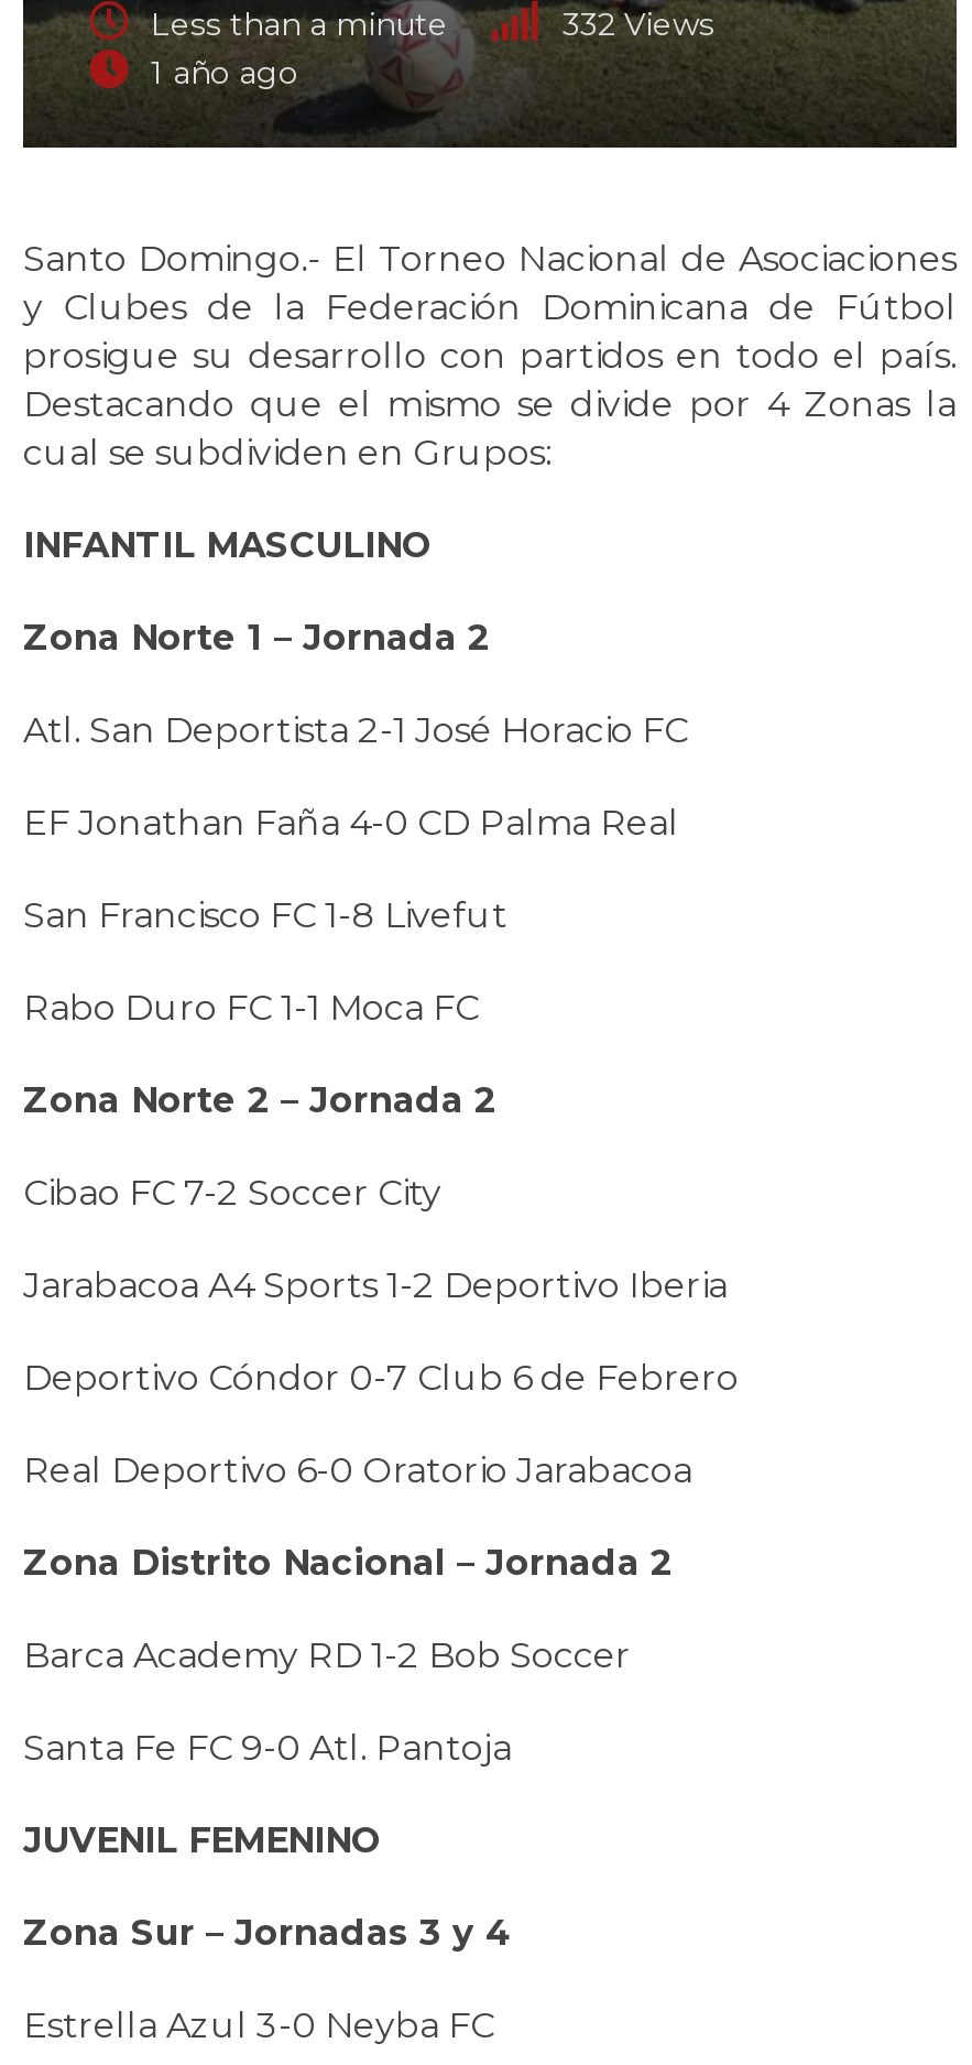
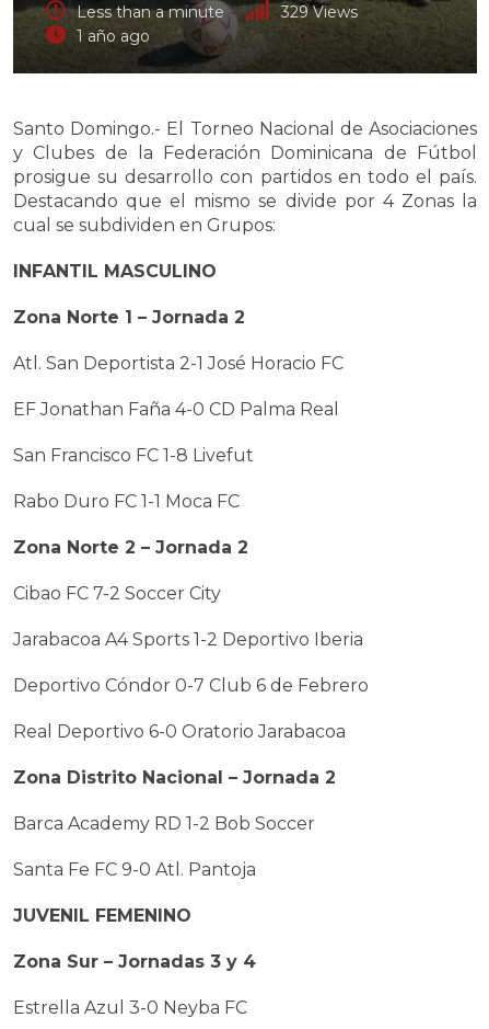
[563,4,714,44] 332 Views -> [281,2,358,22] 329 Views

